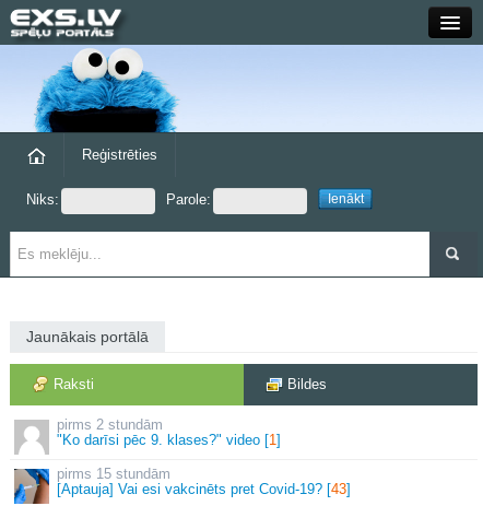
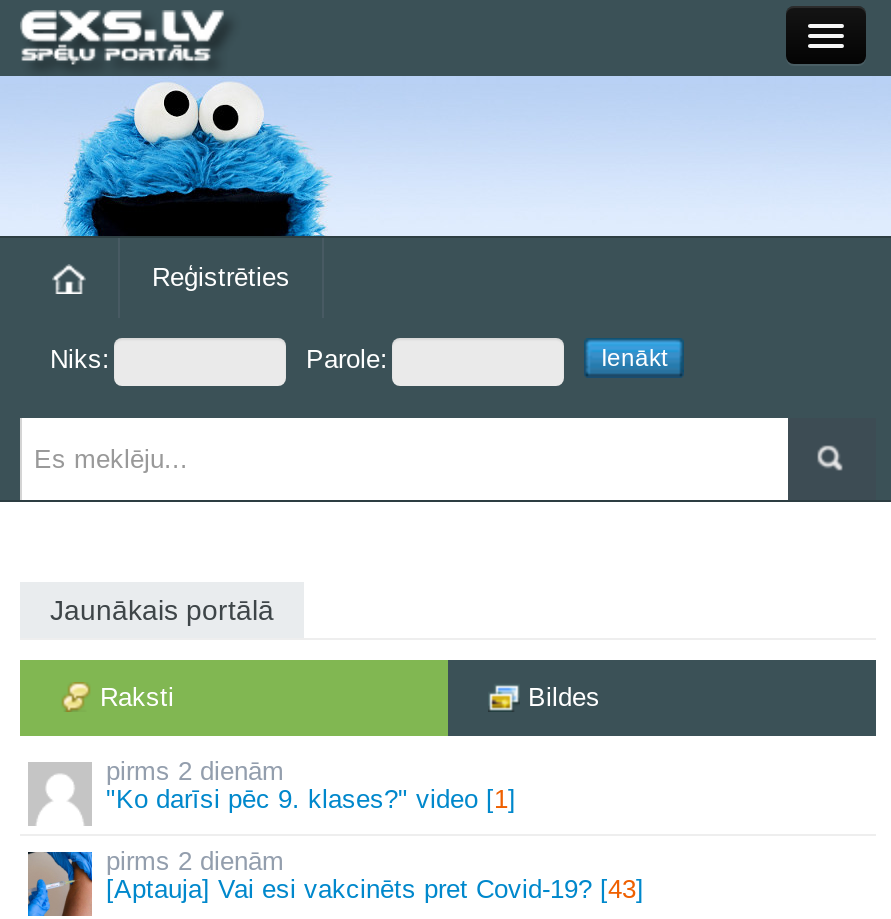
[96,416,163,432] 2 stundām -> [178,755,284,785] 2 dienām
[96,465,170,482] 15 stundām -> [178,845,284,875] 2 dienām

